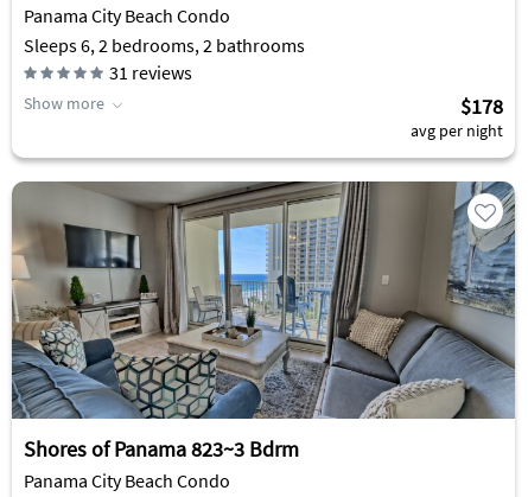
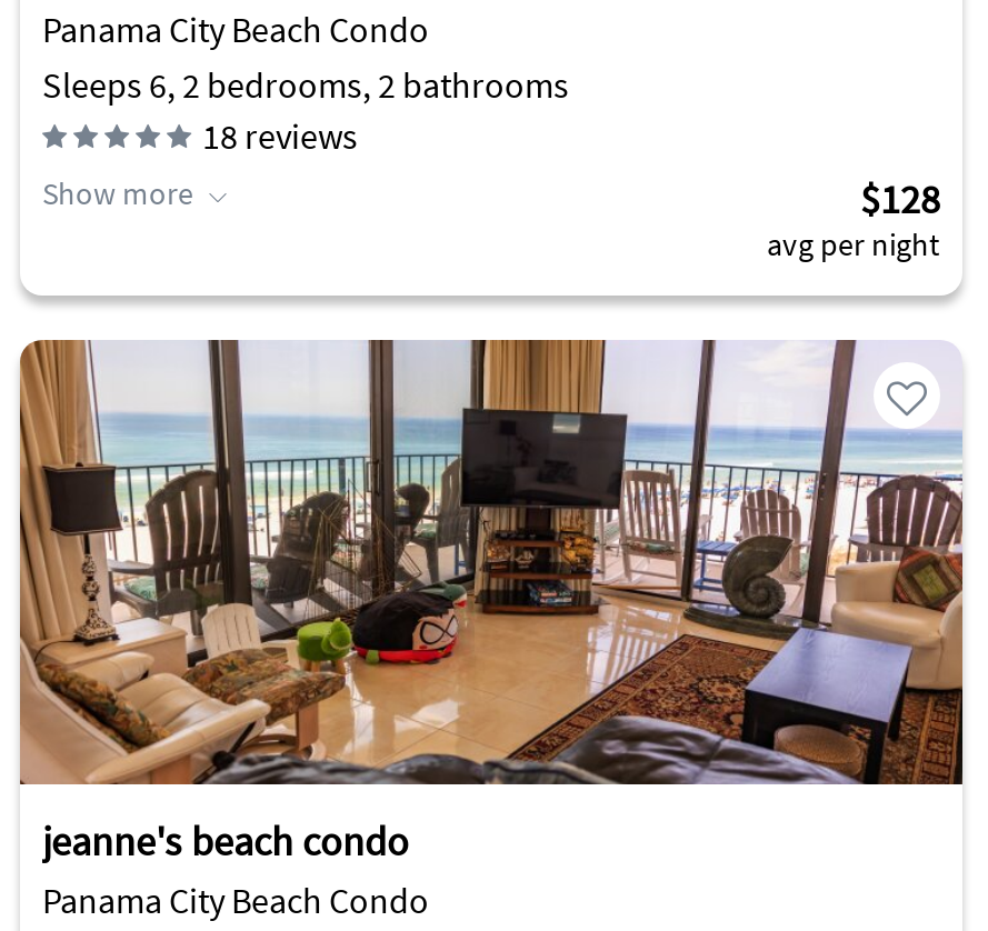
[109,60,192,84] 31 reviews -> [202,113,358,158] 18 reviews
[460,93,503,120] $178 -> [860,173,940,224] $128
[11,180,516,463] [image] | Shores of Panama 823~3 Bdrm -> [18,338,965,867] [image] | jeanne's beach condo

